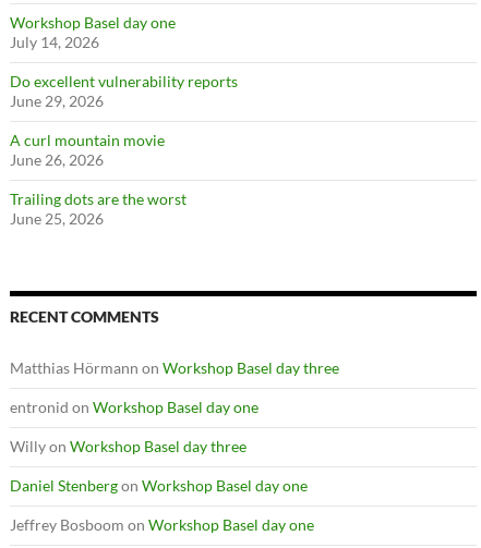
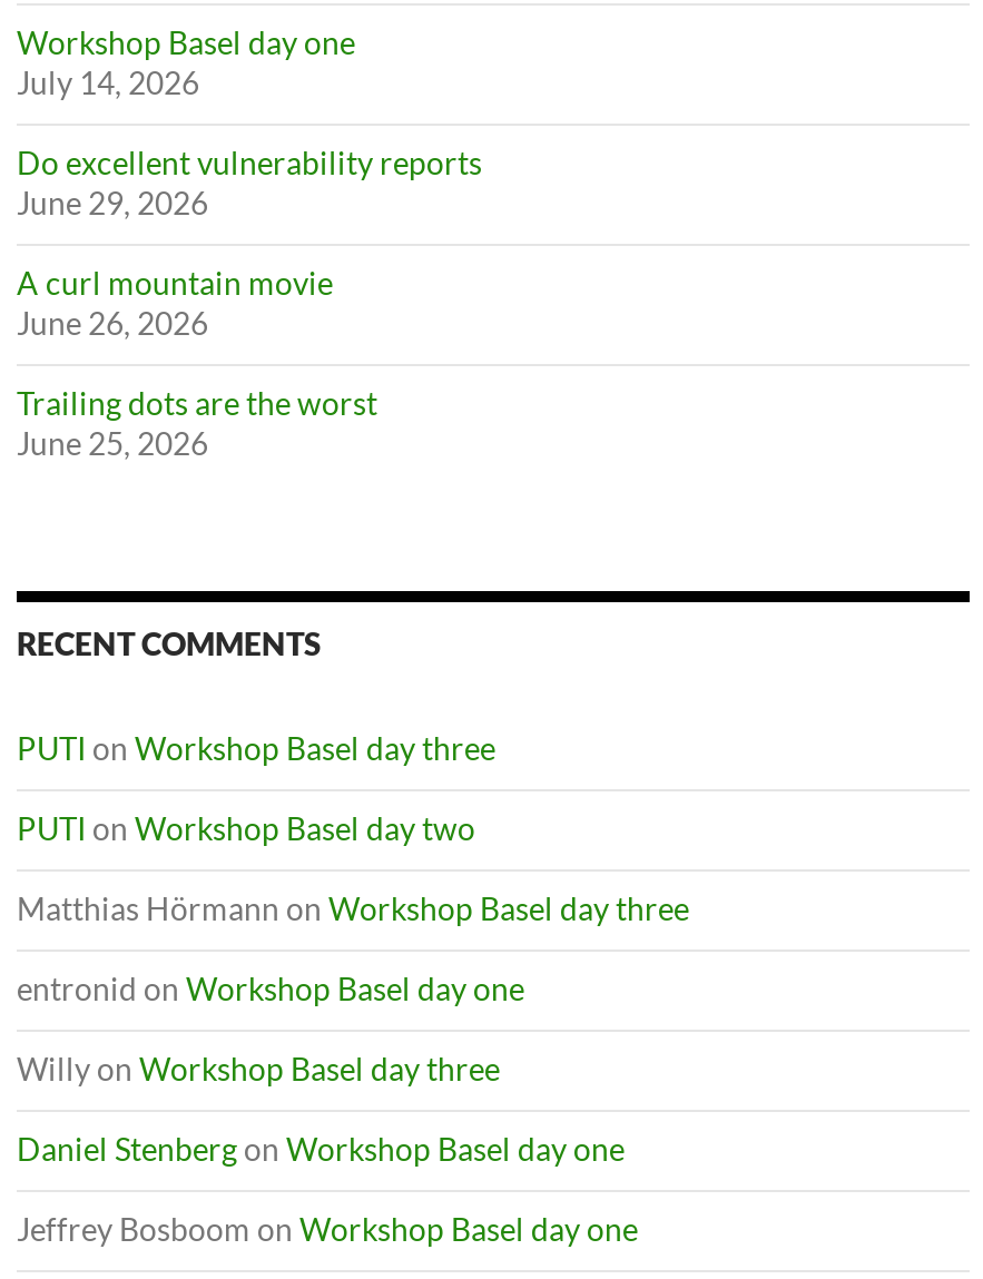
none -> [17,728,495,846] PUTI on Workshop Basel day three | PUTI on Workshop Basel day two

